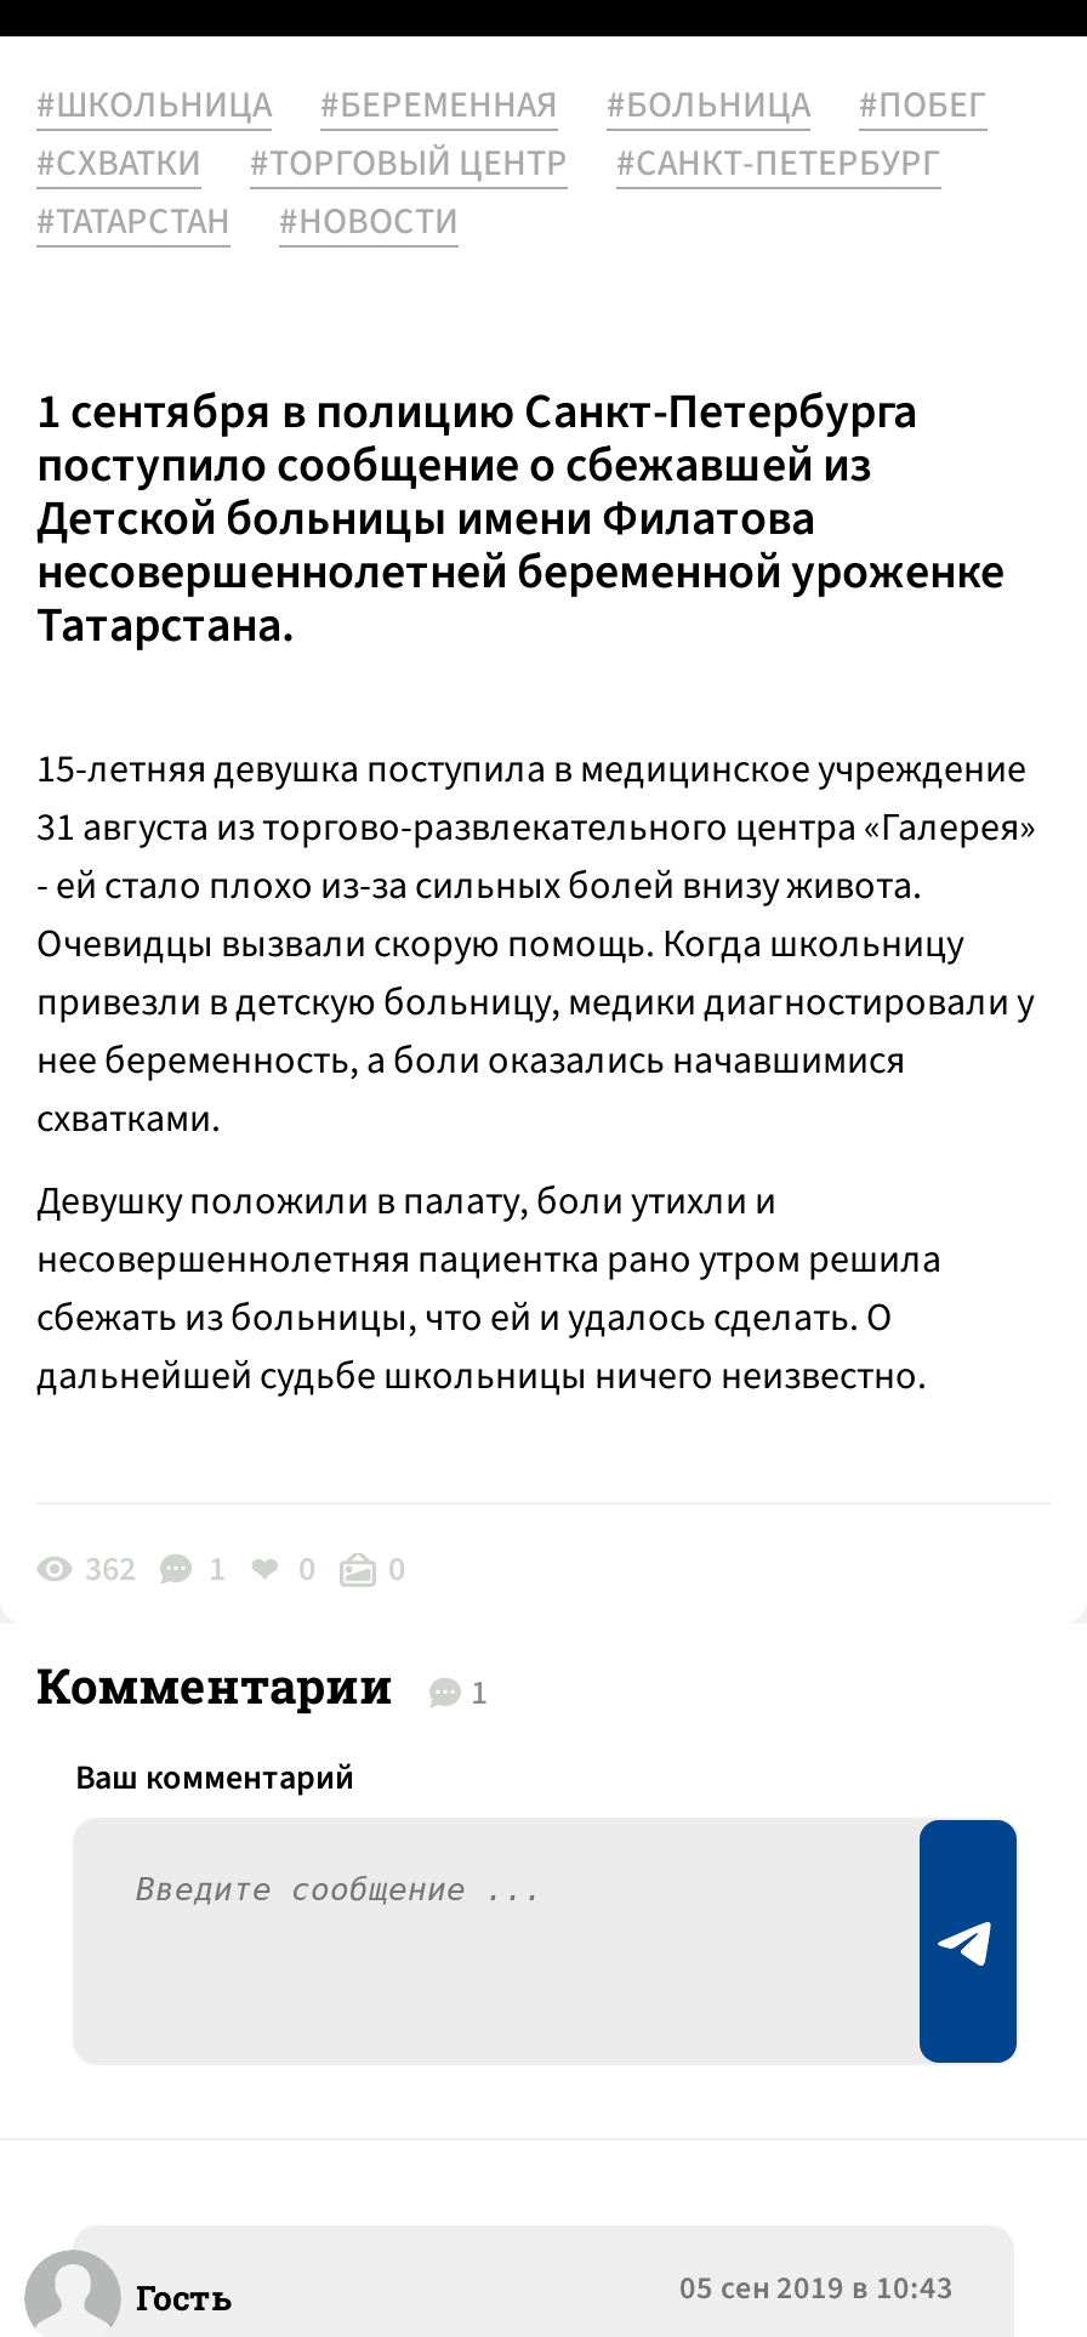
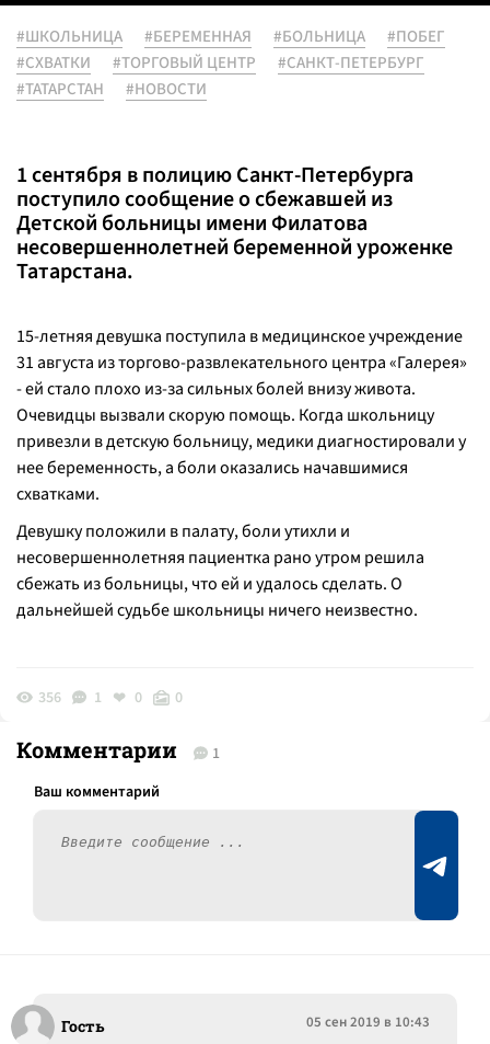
[85,1546,405,1595] 362 1 0 0 -> [38,687,183,709] 356 1 0 0

